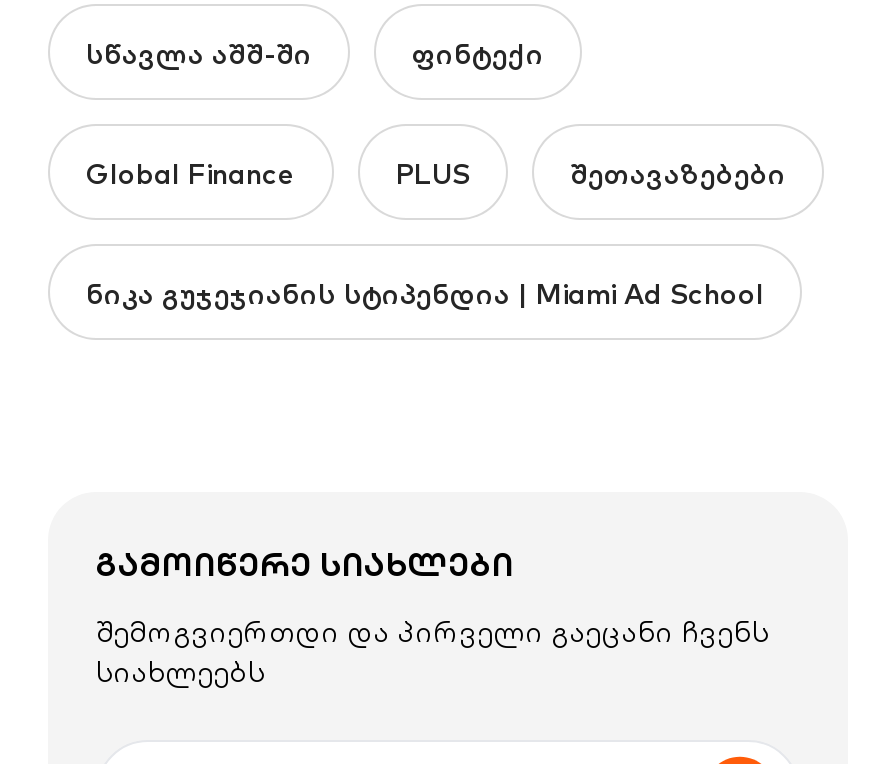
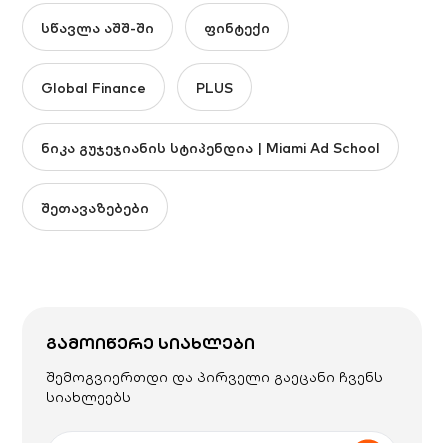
moved [570,157,786,193] -> [41,199,149,217]: შეთავაზებები

